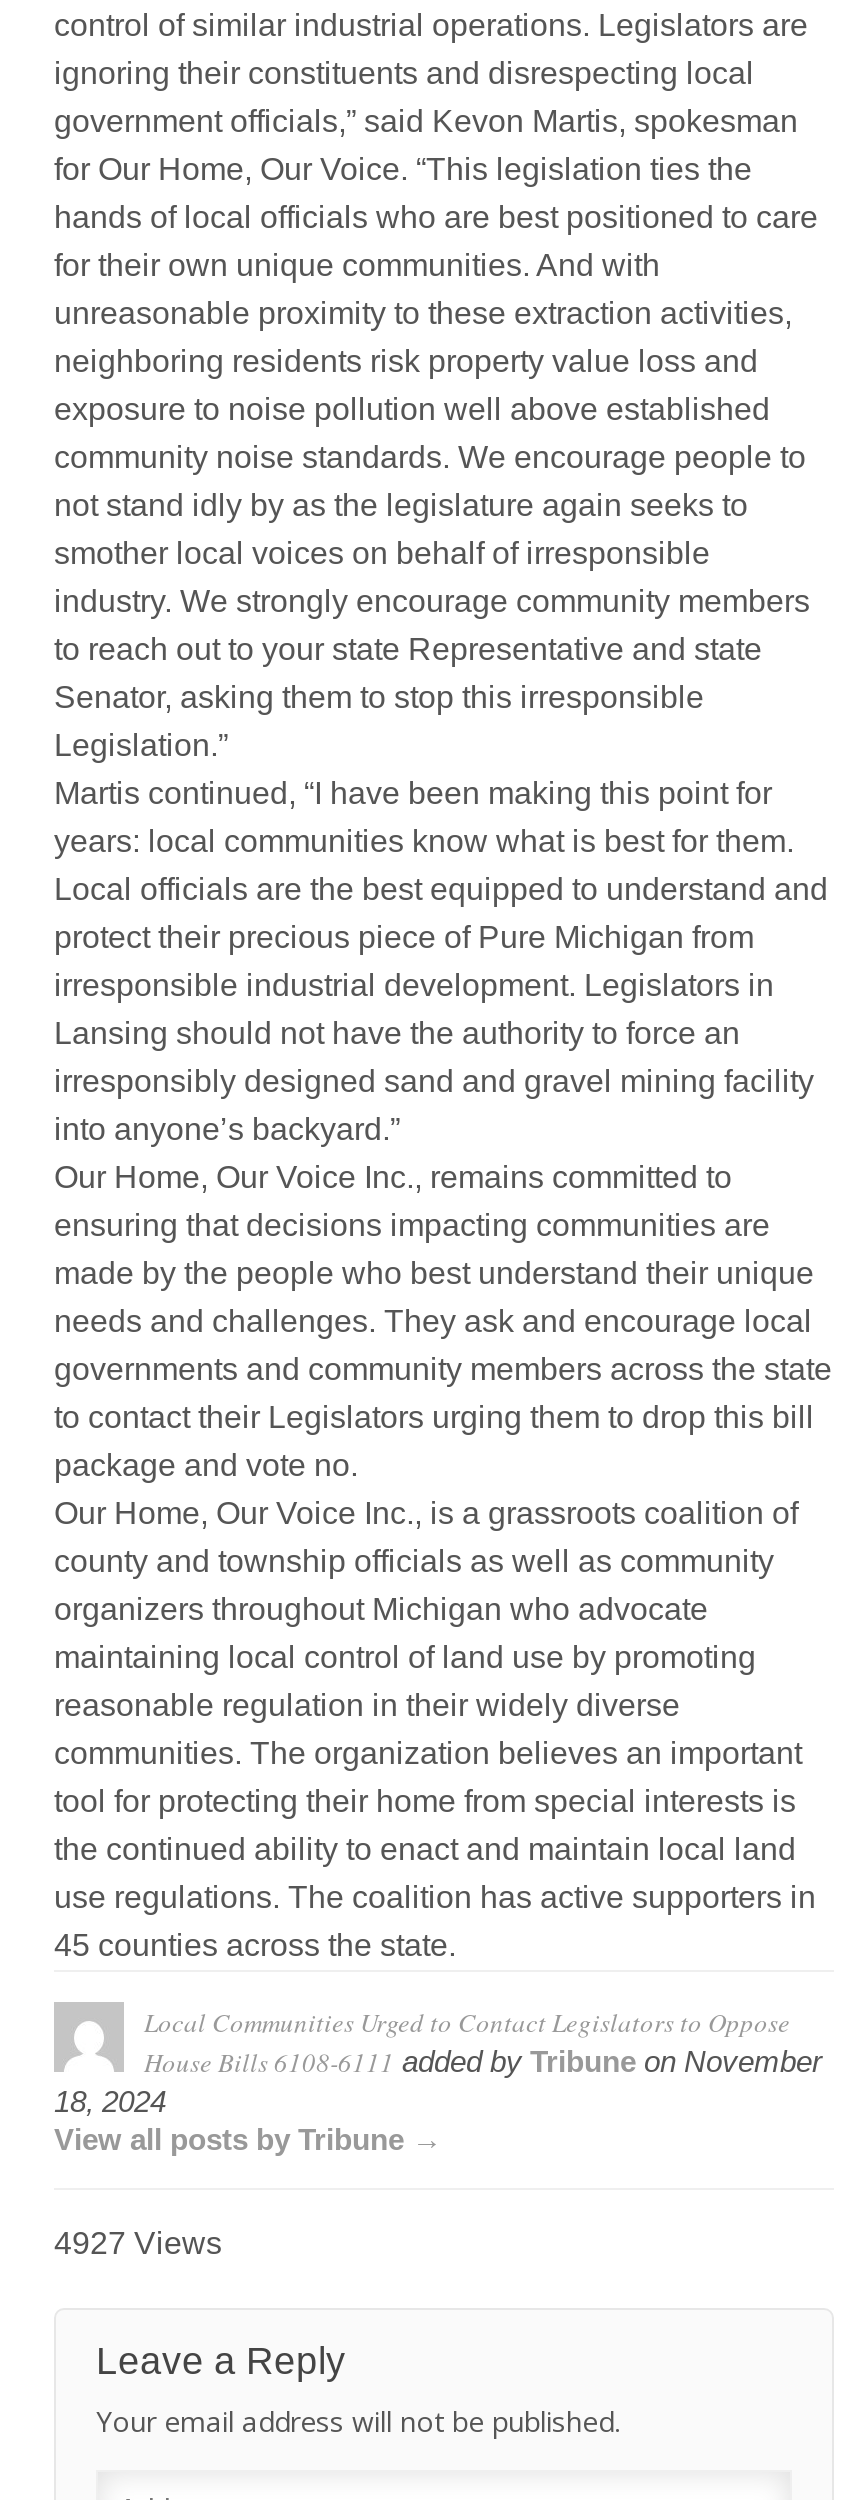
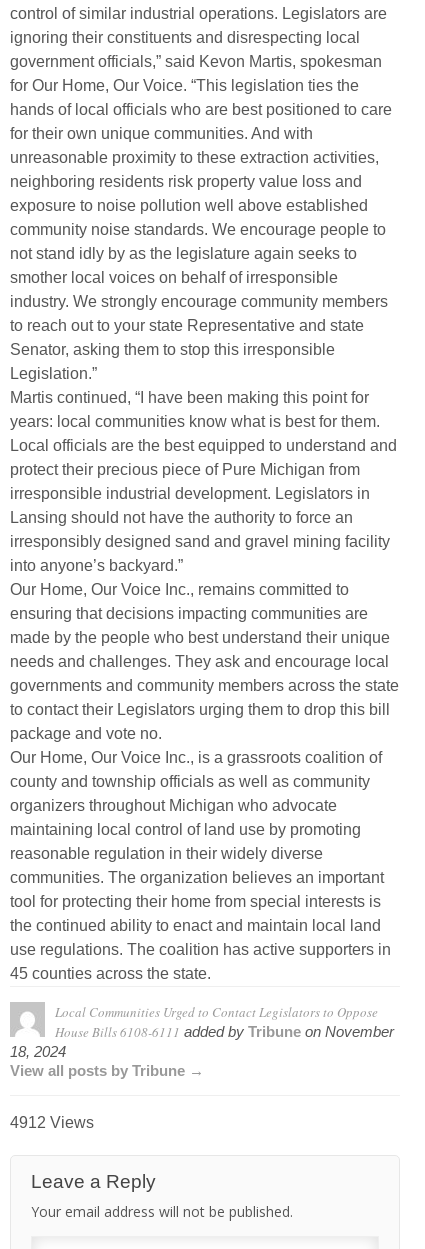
[54,2227,222,2261] 4927 Views -> [10,1114,94,1131] 4912 Views

